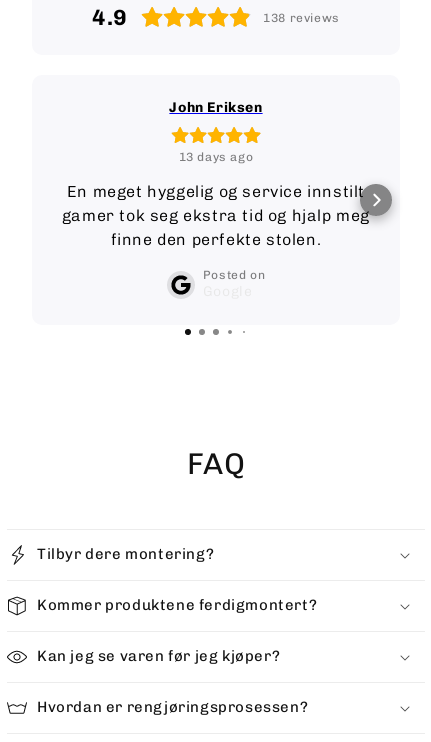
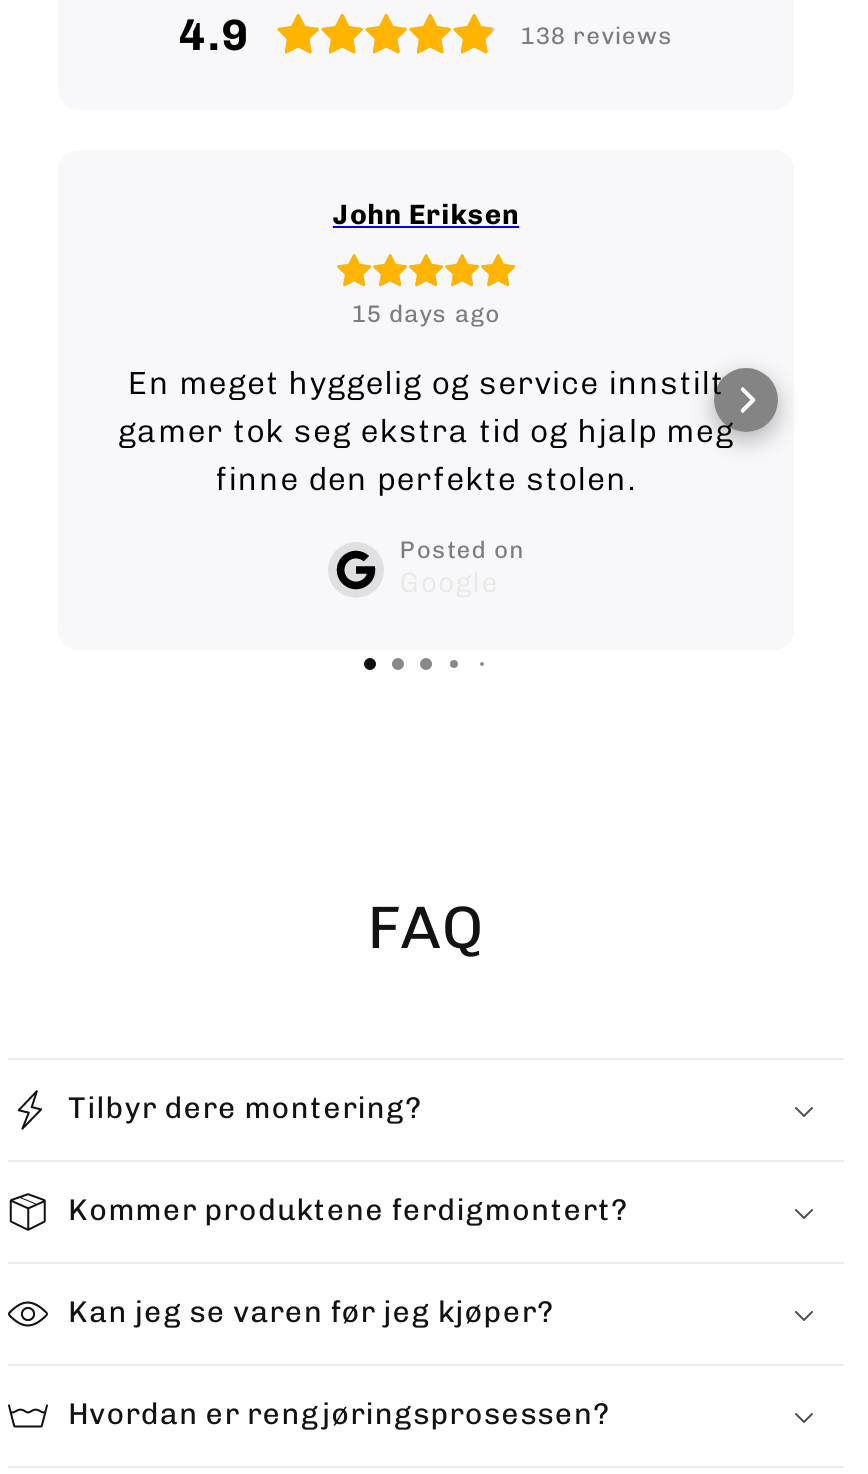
[179,150,253,164] 13 days ago -> [351,300,501,328] 15 days ago

